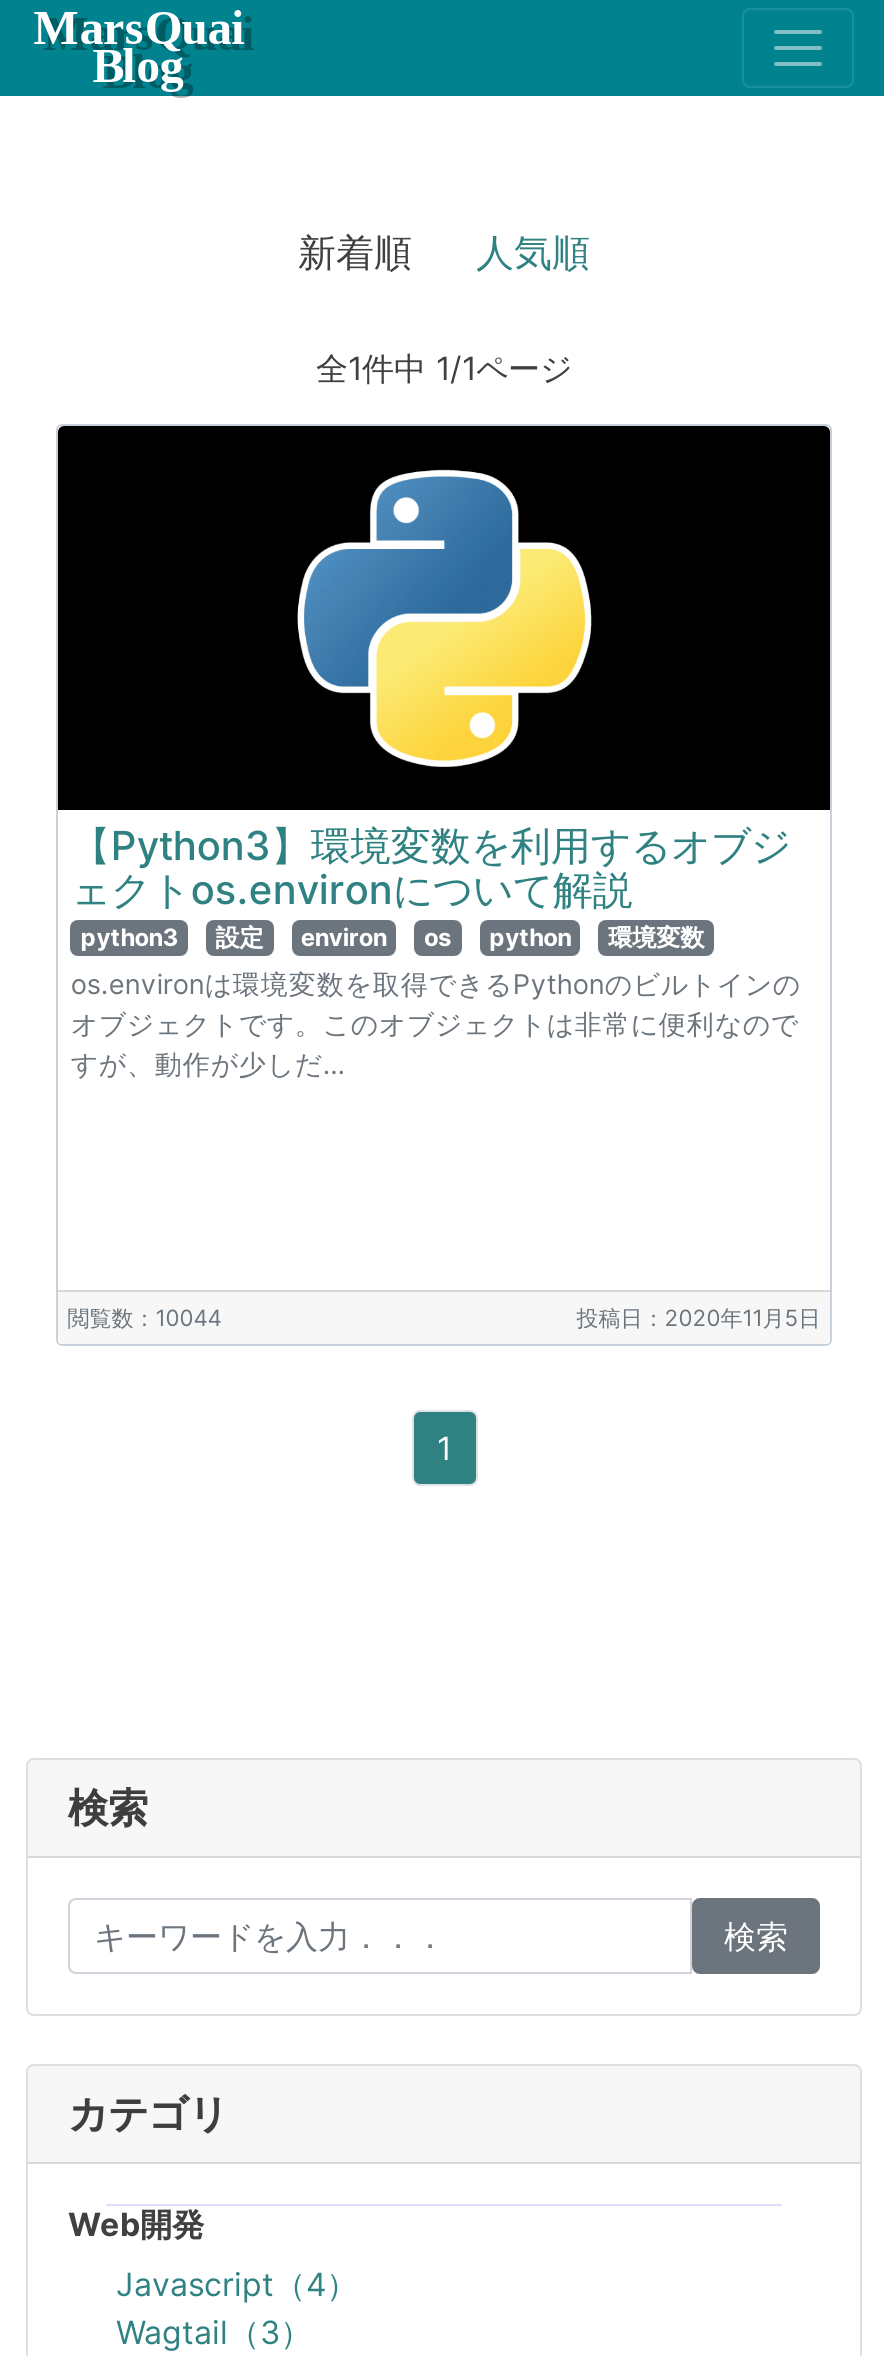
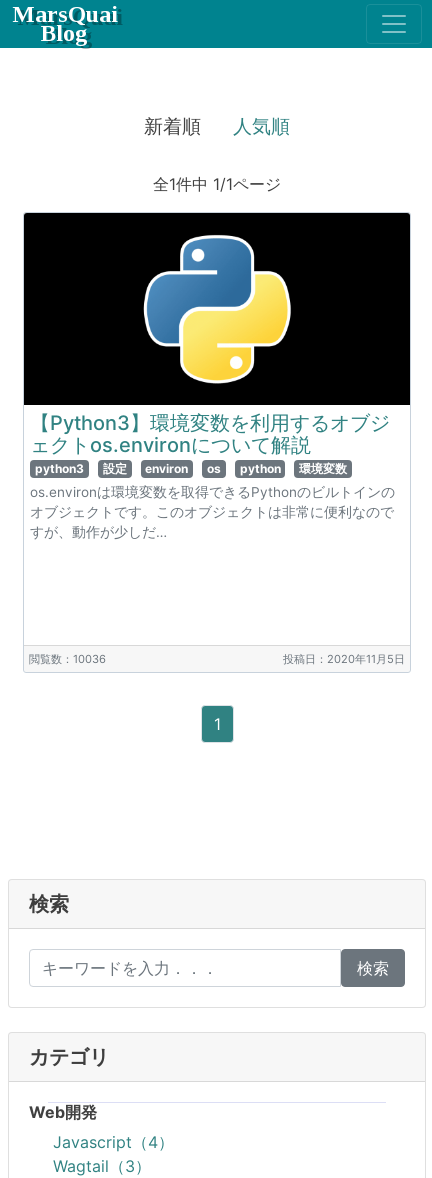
[68,1304,222,1332] 閲覧数：10044 -> [29,652,106,666] 閲覧数：10036

